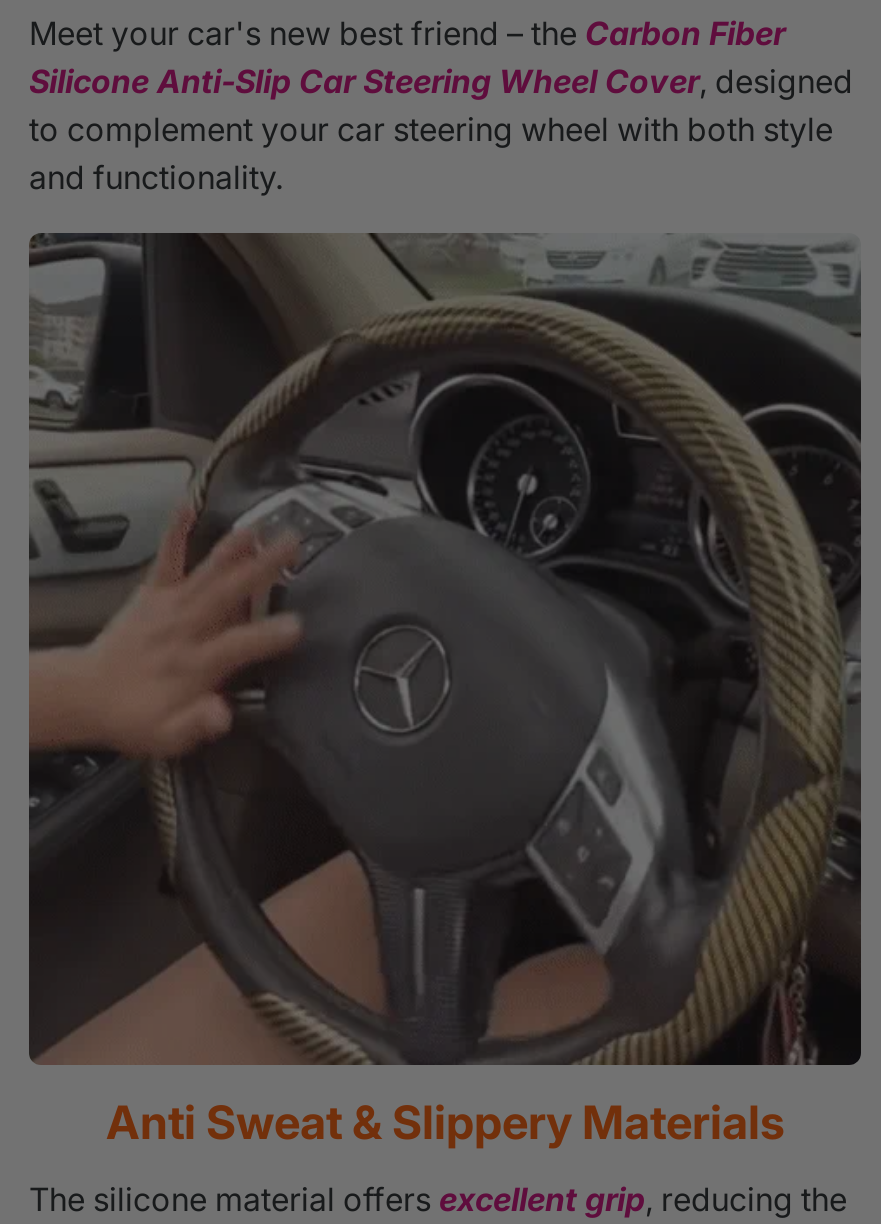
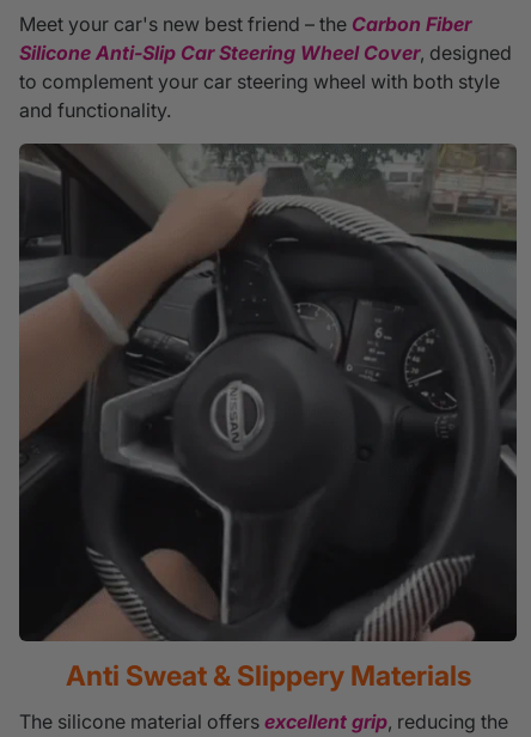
[27,232,863,1068] [image] -> [18,142,518,642] [image]

